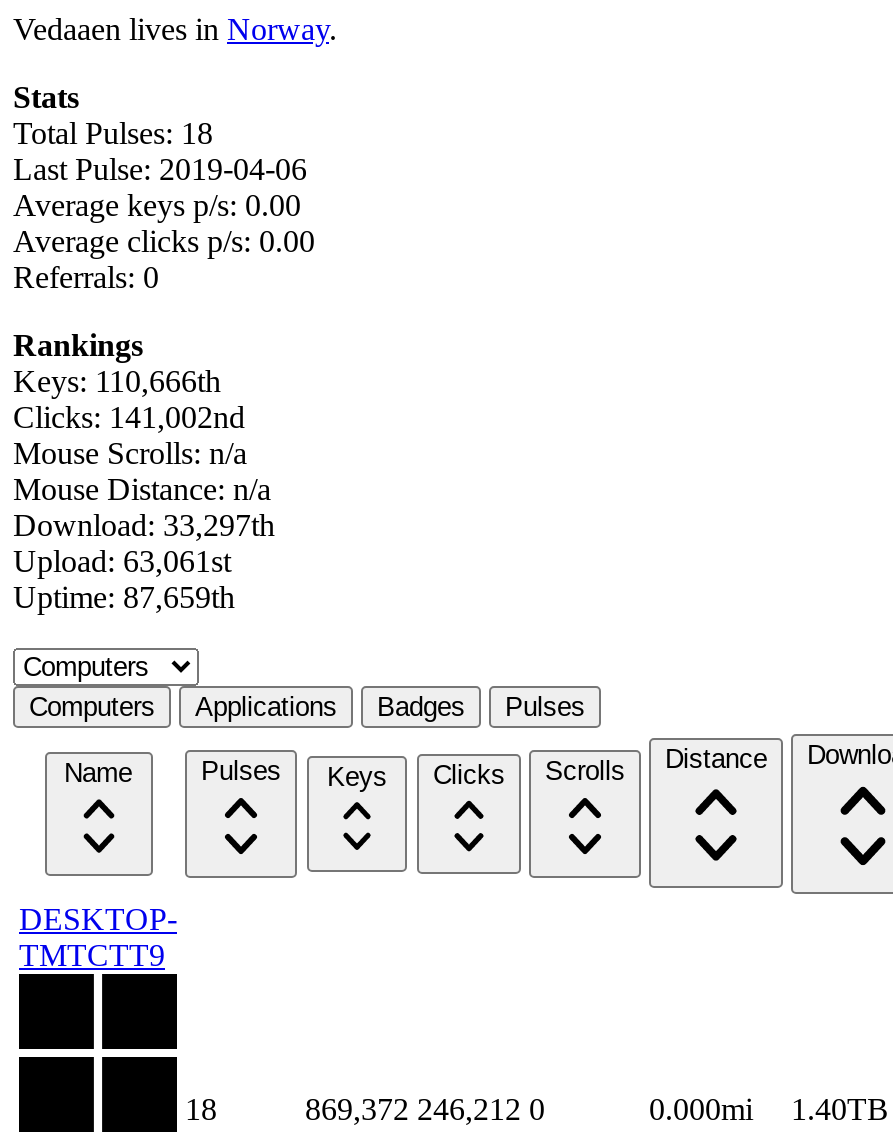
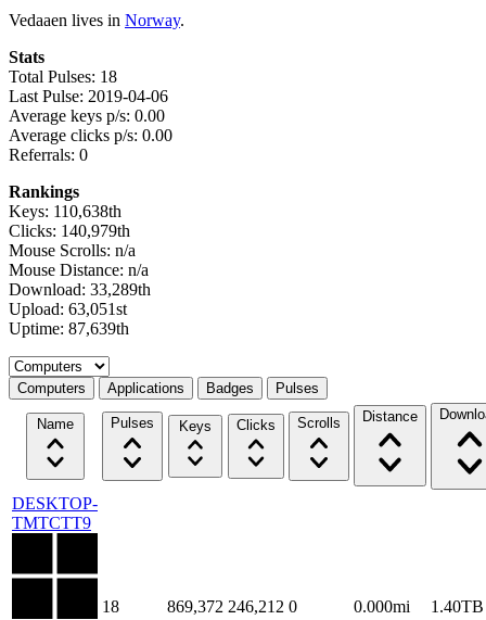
[13,364,221,398] Keys: 110,666th -> [9,202,121,220] Keys: 110,638th
[13,400,245,434] Clicks: 141,002nd -> [9,221,130,240] Clicks: 140,979th
[13,508,275,542] Download: 33,297th -> [9,280,151,298] Download: 33,289th
[13,544,231,578] Upload: 63,061st -> [9,300,127,318] Upload: 63,051st
[13,580,235,614] Uptime: 87,659th -> [9,319,129,338] Uptime: 87,639th

